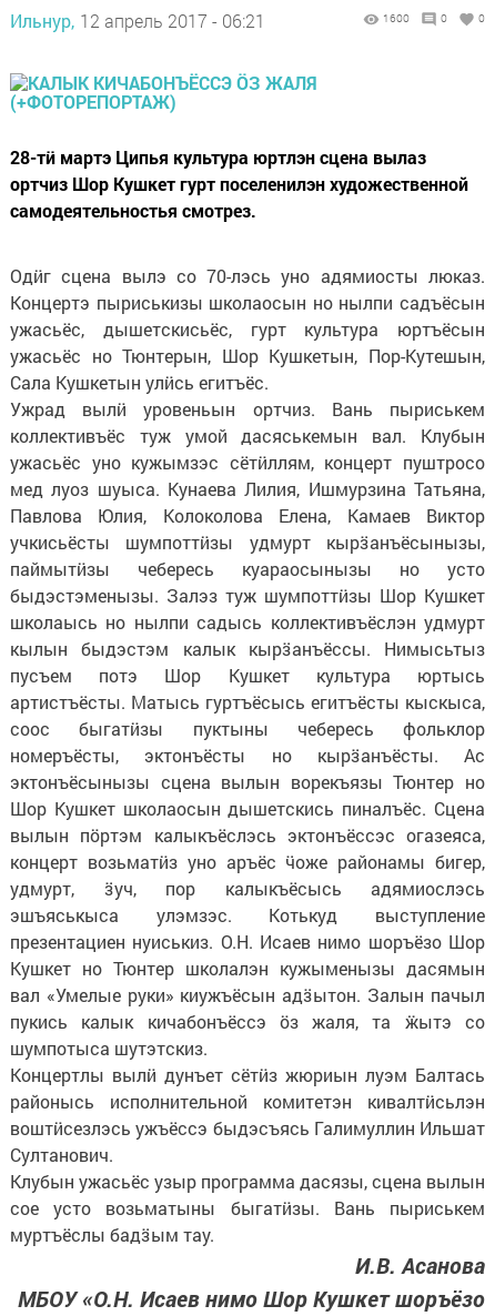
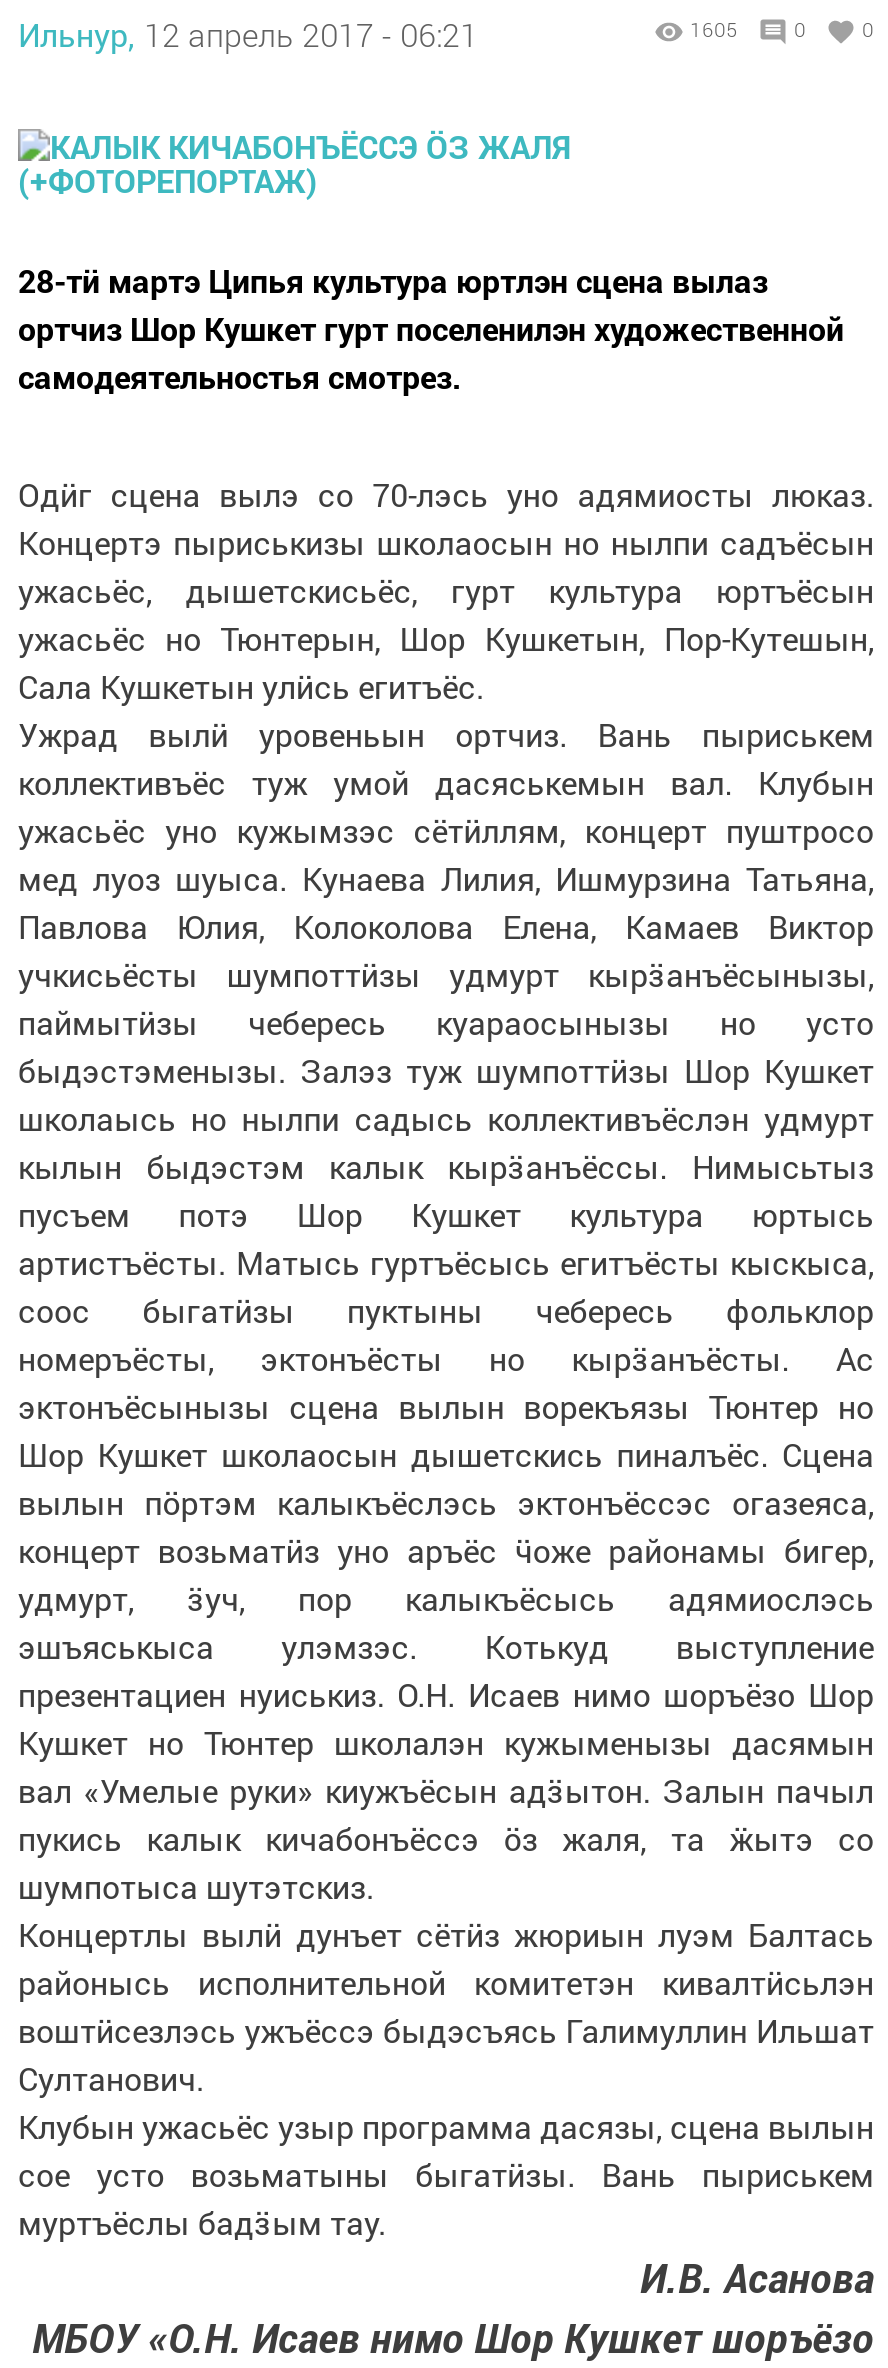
[383,11,410,26] 1600 -> [690,17,738,43] 1605

